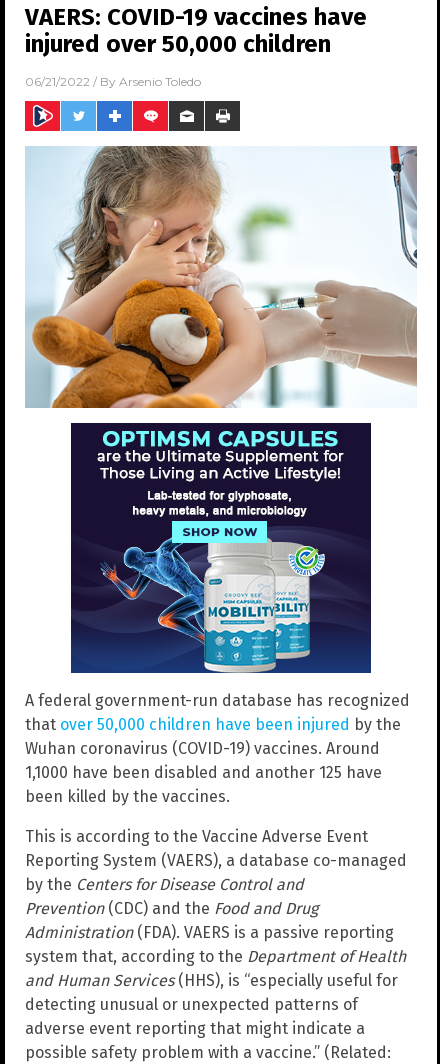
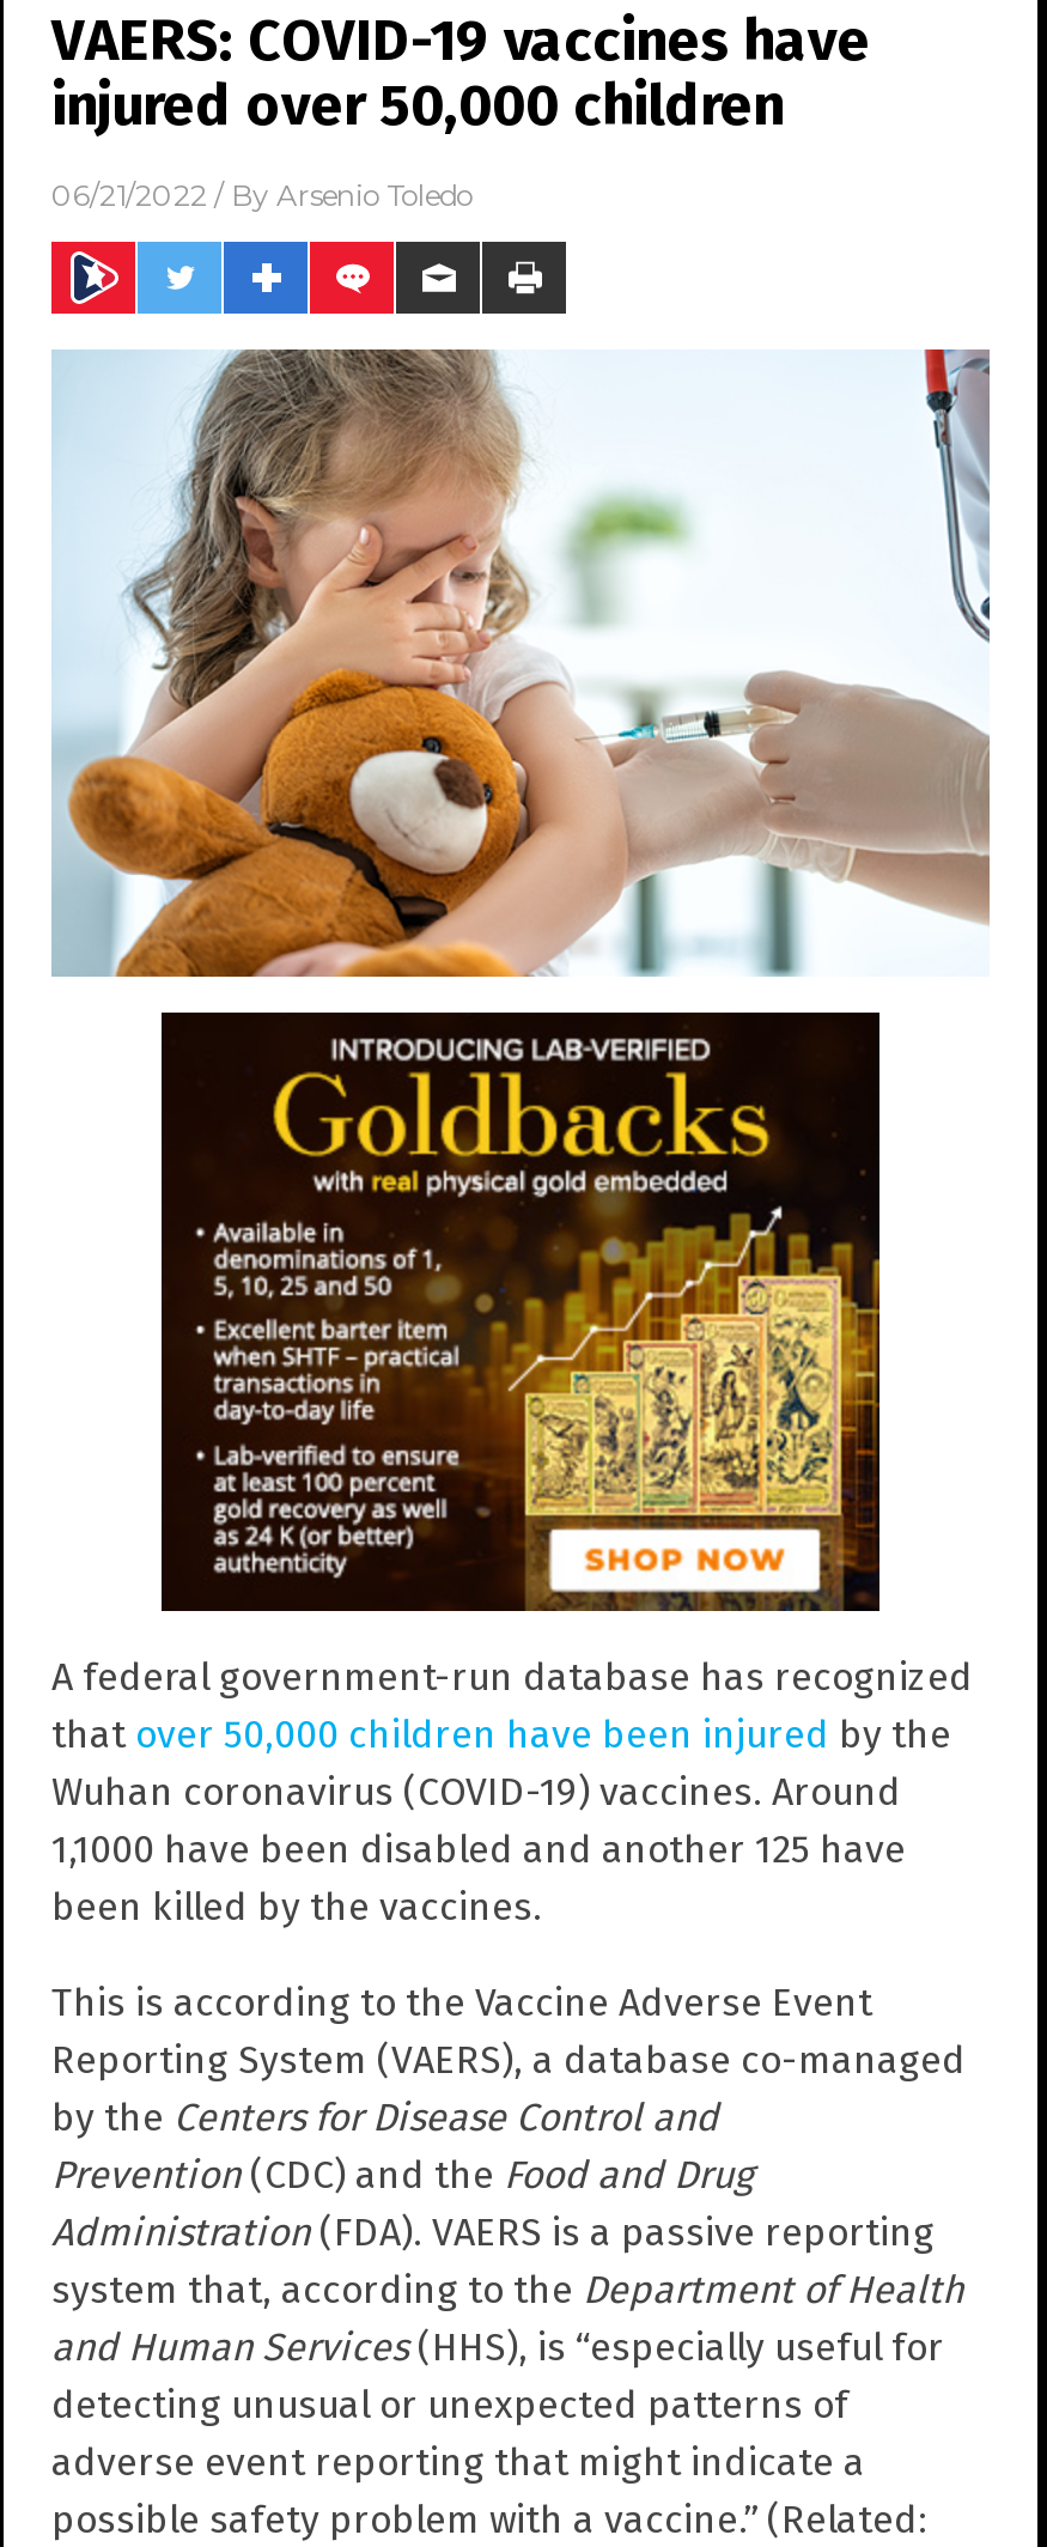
[70,423,372,674] [image] -> [159,1013,882,1613] [image]

